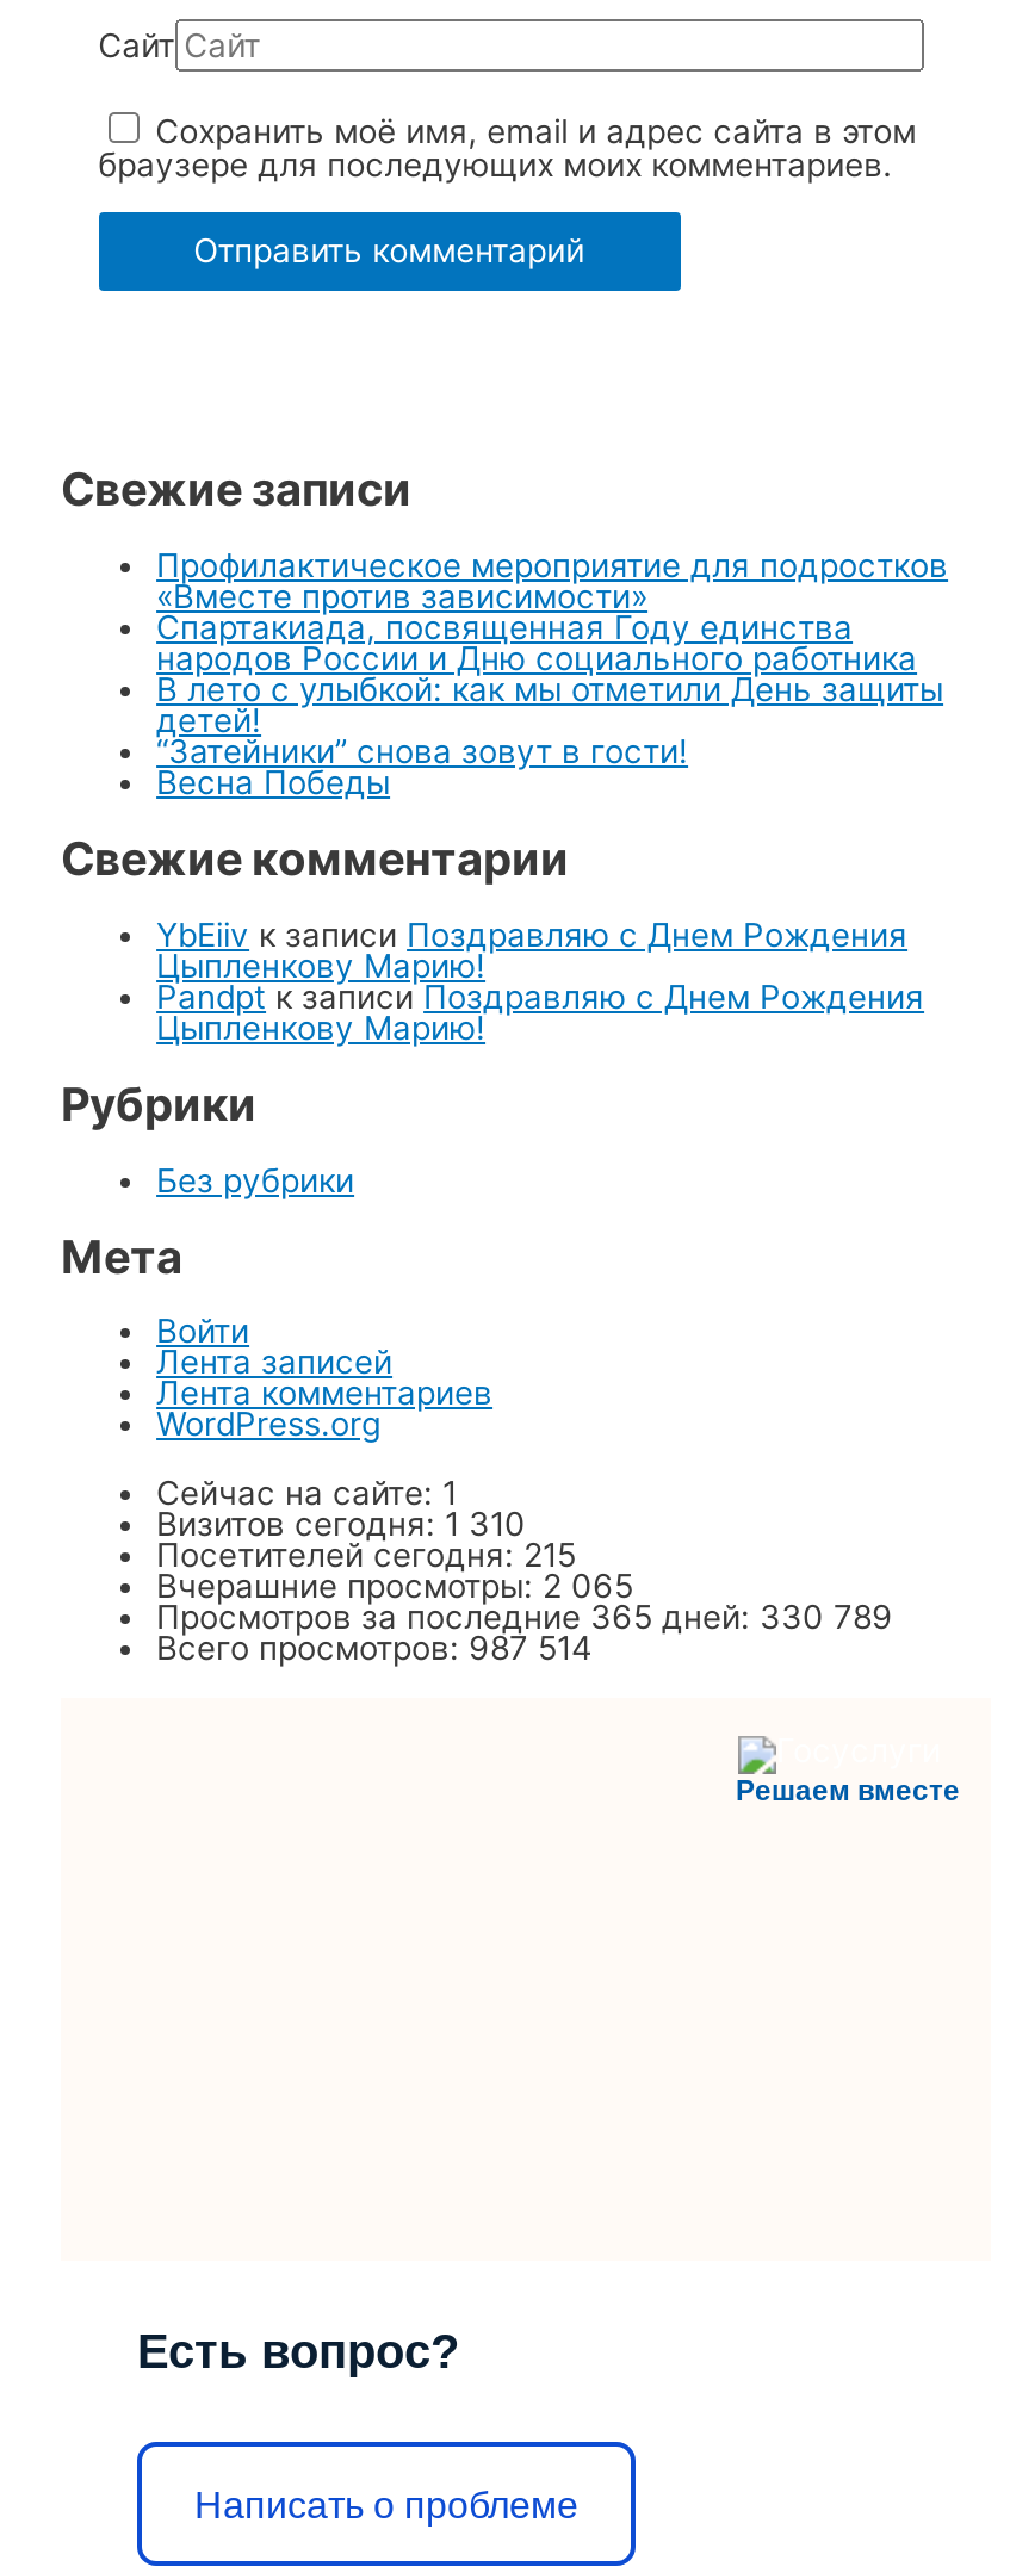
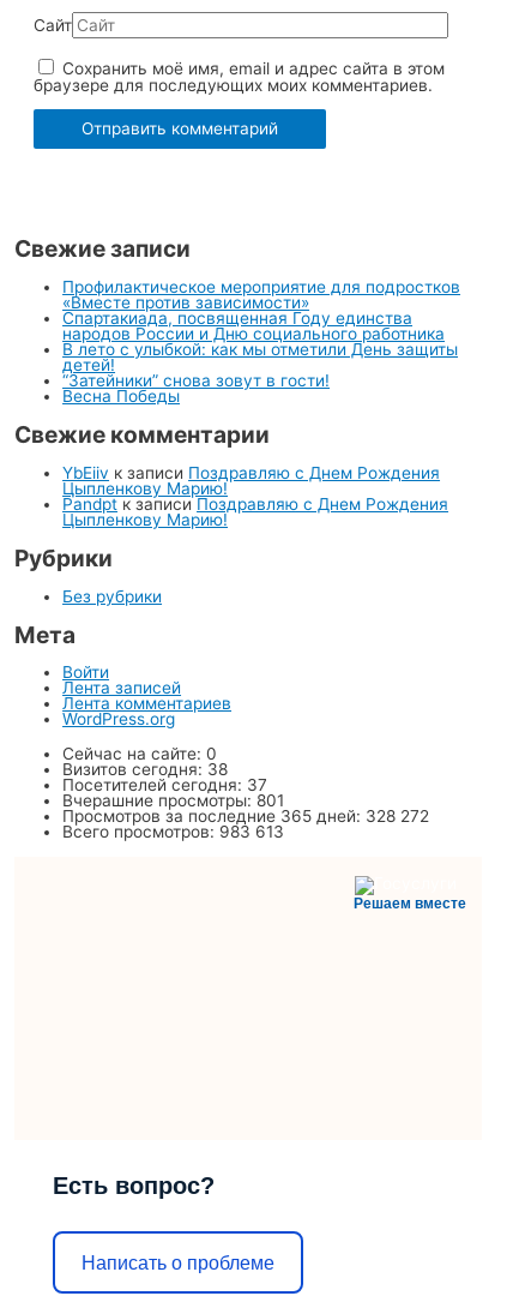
[156,1474,457,1513] Сейчас на сайте: 1 -> [62,744,217,764] Сейчас на сайте: 0
[156,1505,526,1544] Визитов сегодня: 1 310 -> [62,760,228,779] Визитов сегодня: 38
[156,1536,576,1575] Посетителей сегодня:215 -> [62,776,267,795] Посетителей сегодня:37
[156,1567,633,1606] Вчерашние просмотры:2 065 -> [62,791,284,810] Вчерашние просмотры:801
[156,1598,893,1637] Просмотров за последние 365 дней: 330 789 -> [62,807,429,826] Просмотров за последние 365 дней: 328 272
[156,1629,593,1668] Всего просмотров:987 514 -> [62,822,284,842] Всего просмотров:983 613

